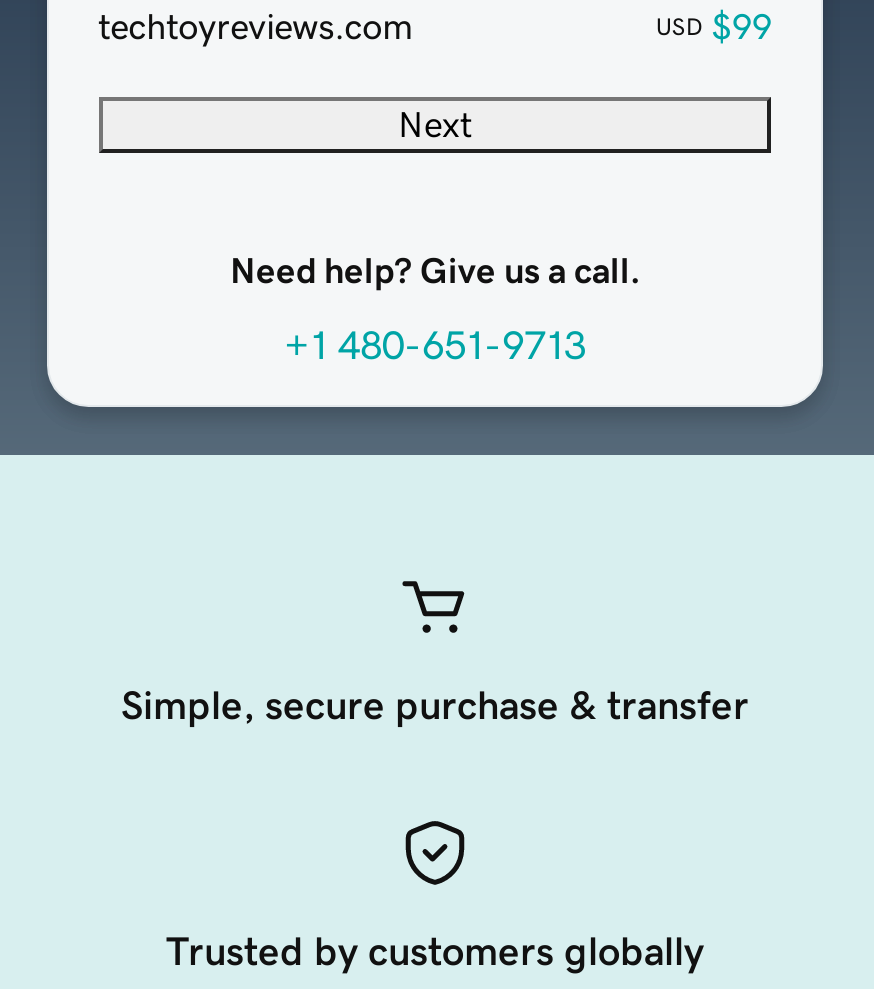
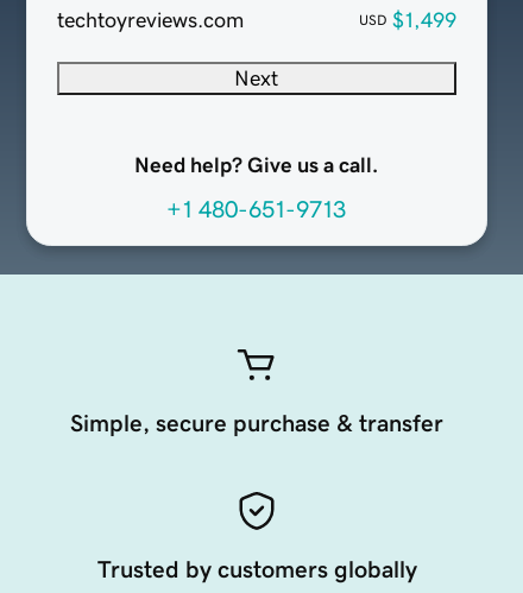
[656,10,772,46] USD $99 -> [359,10,457,31] USD $1,499

